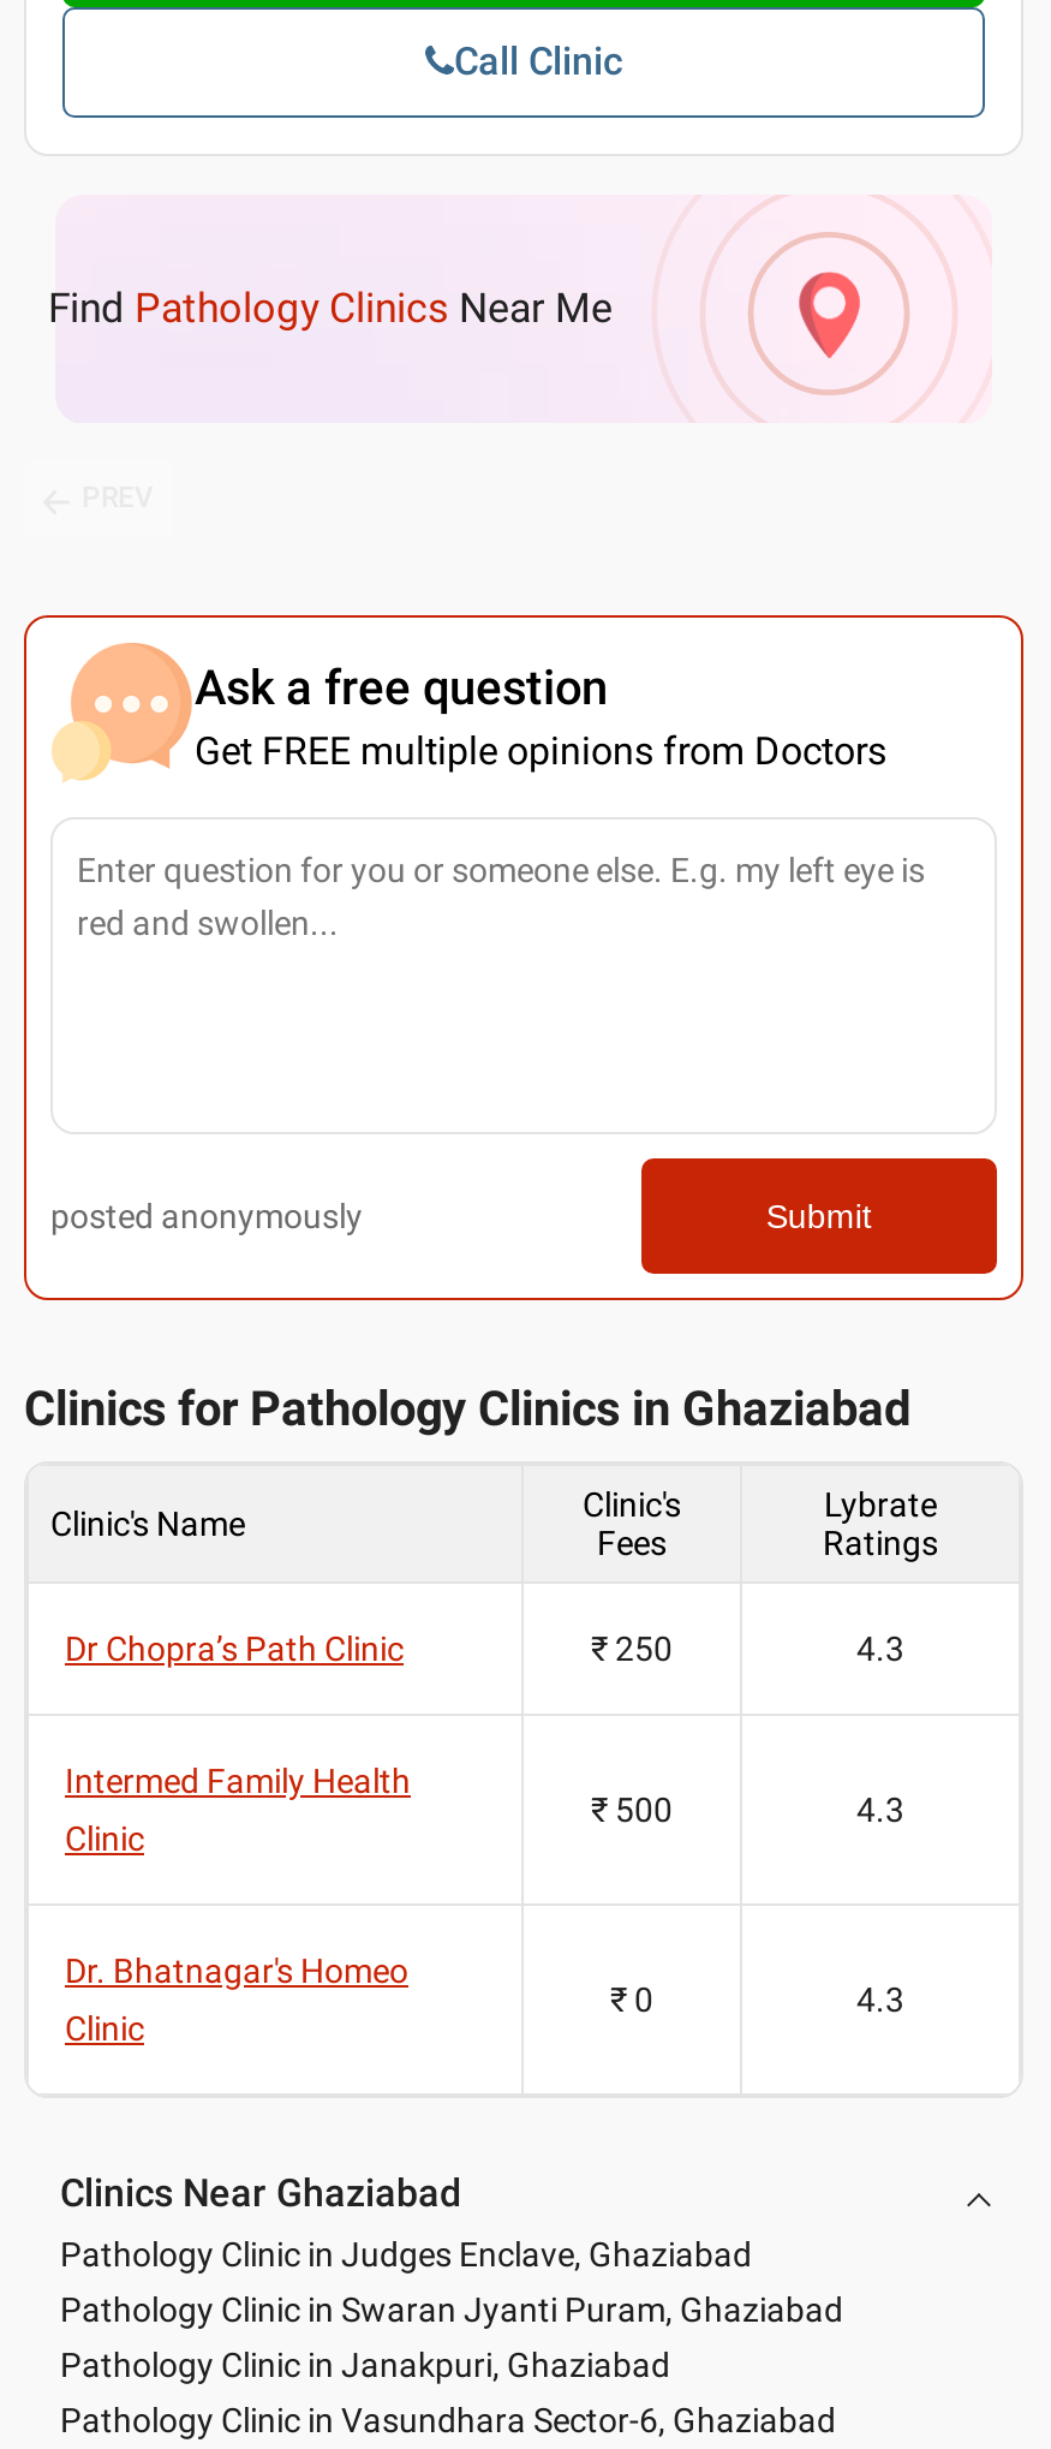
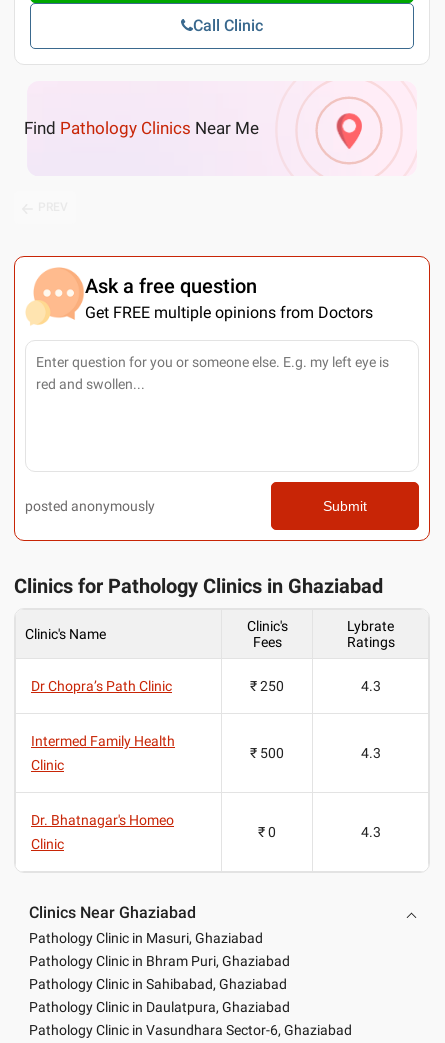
[60,2234,843,2383] Pathology Clinic in Judges Enclave, Ghaziabad | Pathology Clinic in Swaran Jyanti Puram, Ghaziabad | Pathology Clinic in Janakpuri, Ghaziabad -> [29,929,290,1014] Pathology Clinic in Masuri, Ghaziabad | Pathology Clinic in Bhram Puri, Ghaziabad | Pathology Clinic in Sahibabad, Ghaziabad | Pathology Clinic in Daulatpura, Ghaziabad

